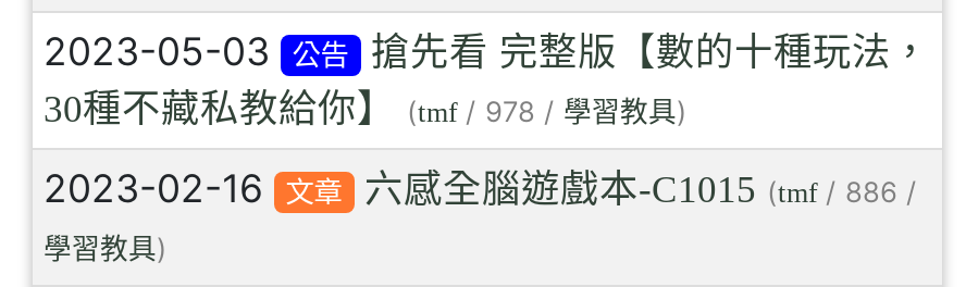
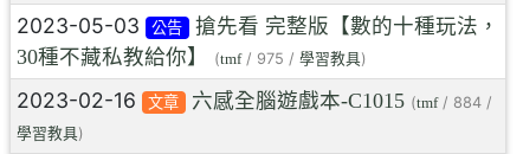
[44,87,688,131] 30種不藏私教給你】 (tmf / 978 /學習教具) -> [17,45,367,69] 30種不藏私教給你】 (tmf / 975 /學習教具)
[44,166,917,211] 2023-02-16 文章 六感全腦遊戲本-C1015 (tmf / 886 / -> [17,88,492,113] 2023-02-16 文章 六感全腦遊戲本-C1015 (tmf / 884 /

